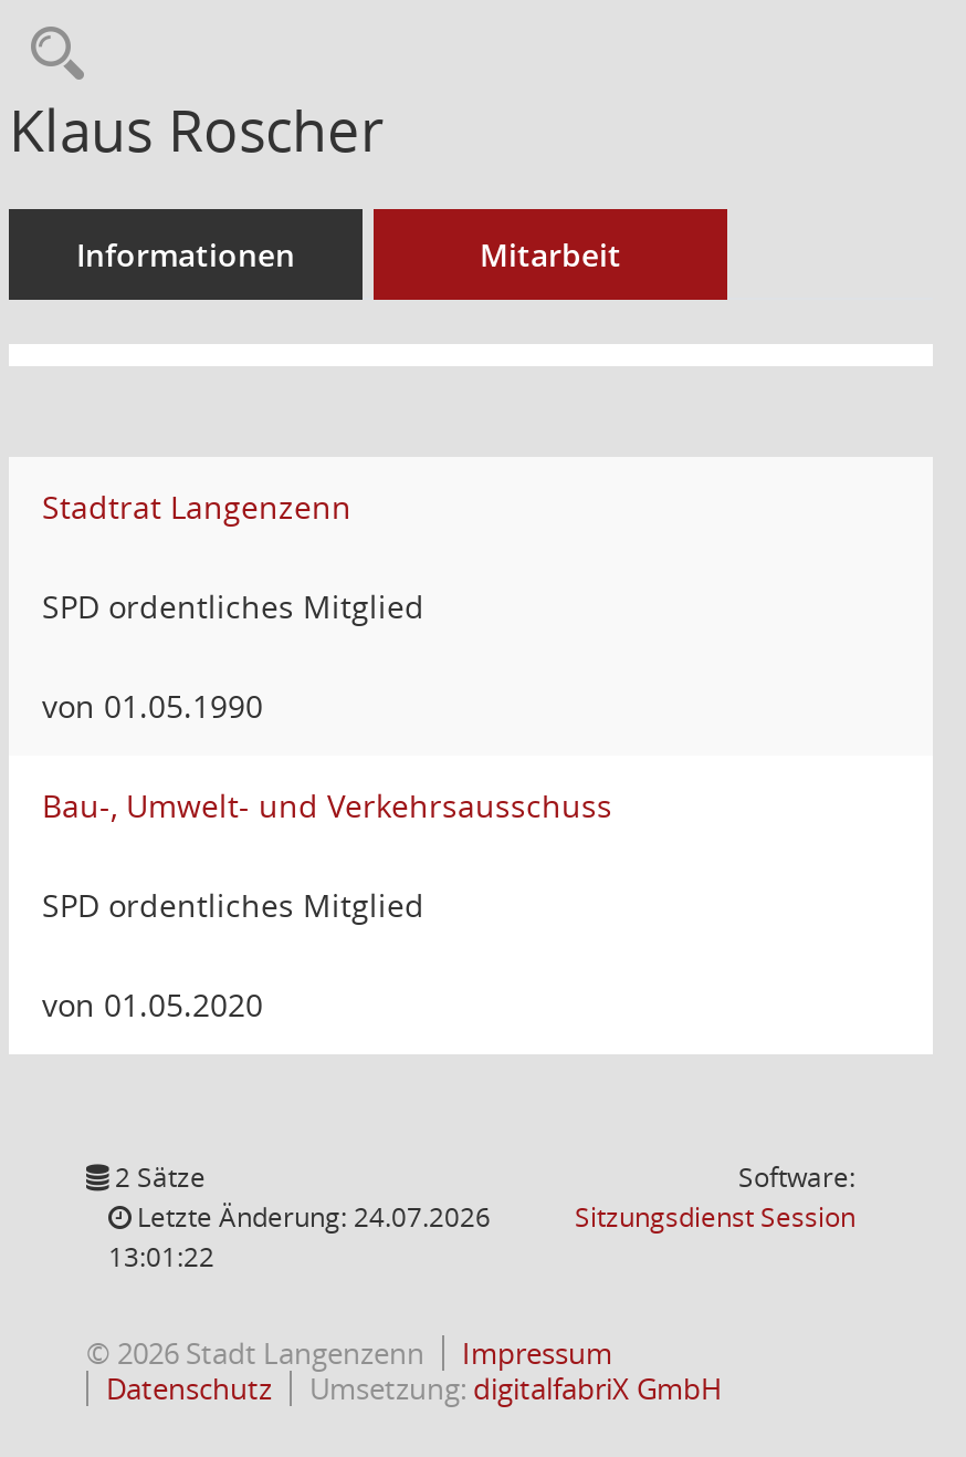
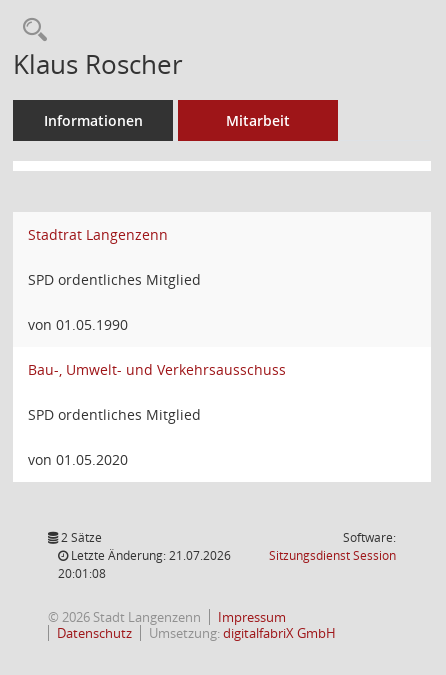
[130,1198,491,1236] Letzte Änderung: 24.07.2026 -> [68,547,231,564] Letzte Änderung: 21.07.2026
[108,1238,214,1276] 13:01:22 -> [58,565,106,582] 20:01:08

